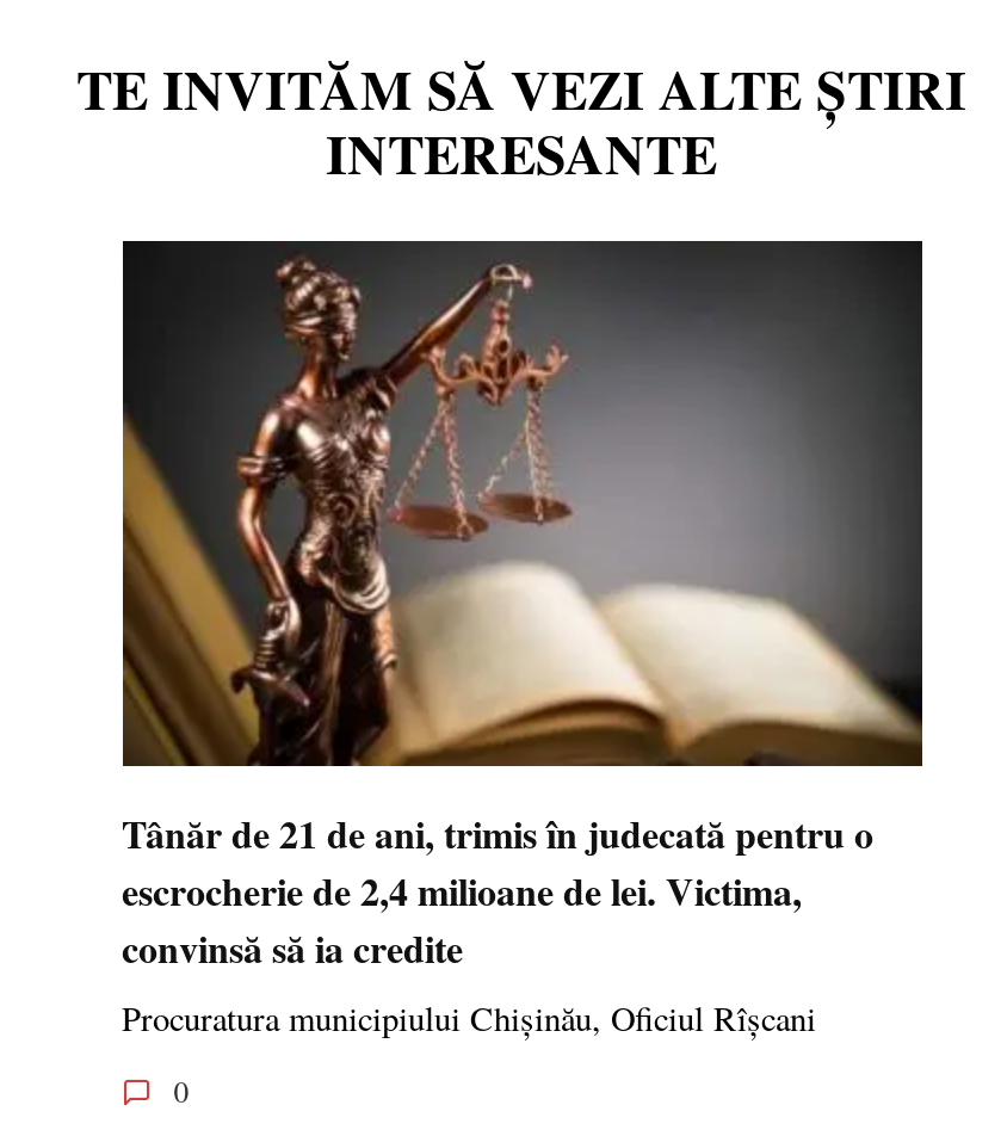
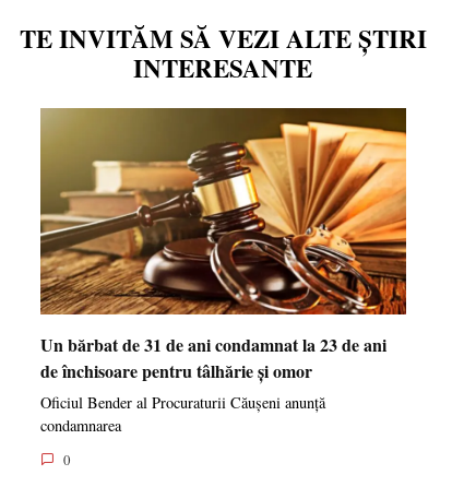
[121,239,925,1039] [image] | Tânăr de 21 de ani, trimis în judecată pentru o | escrocherie de 2,4 milioane de lei. Victima, | convinsă să ia credite | Procuratura municipiului Chișinău, Oficiul Rîșcani -> [39,107,407,436] [image] | Un bărbat de 31 de ani condamnat la 23 de ani | de închisoare pentru tâlhărie și omor | Oficiul Bender al Procuraturii Căușeni anunță | condamnarea

